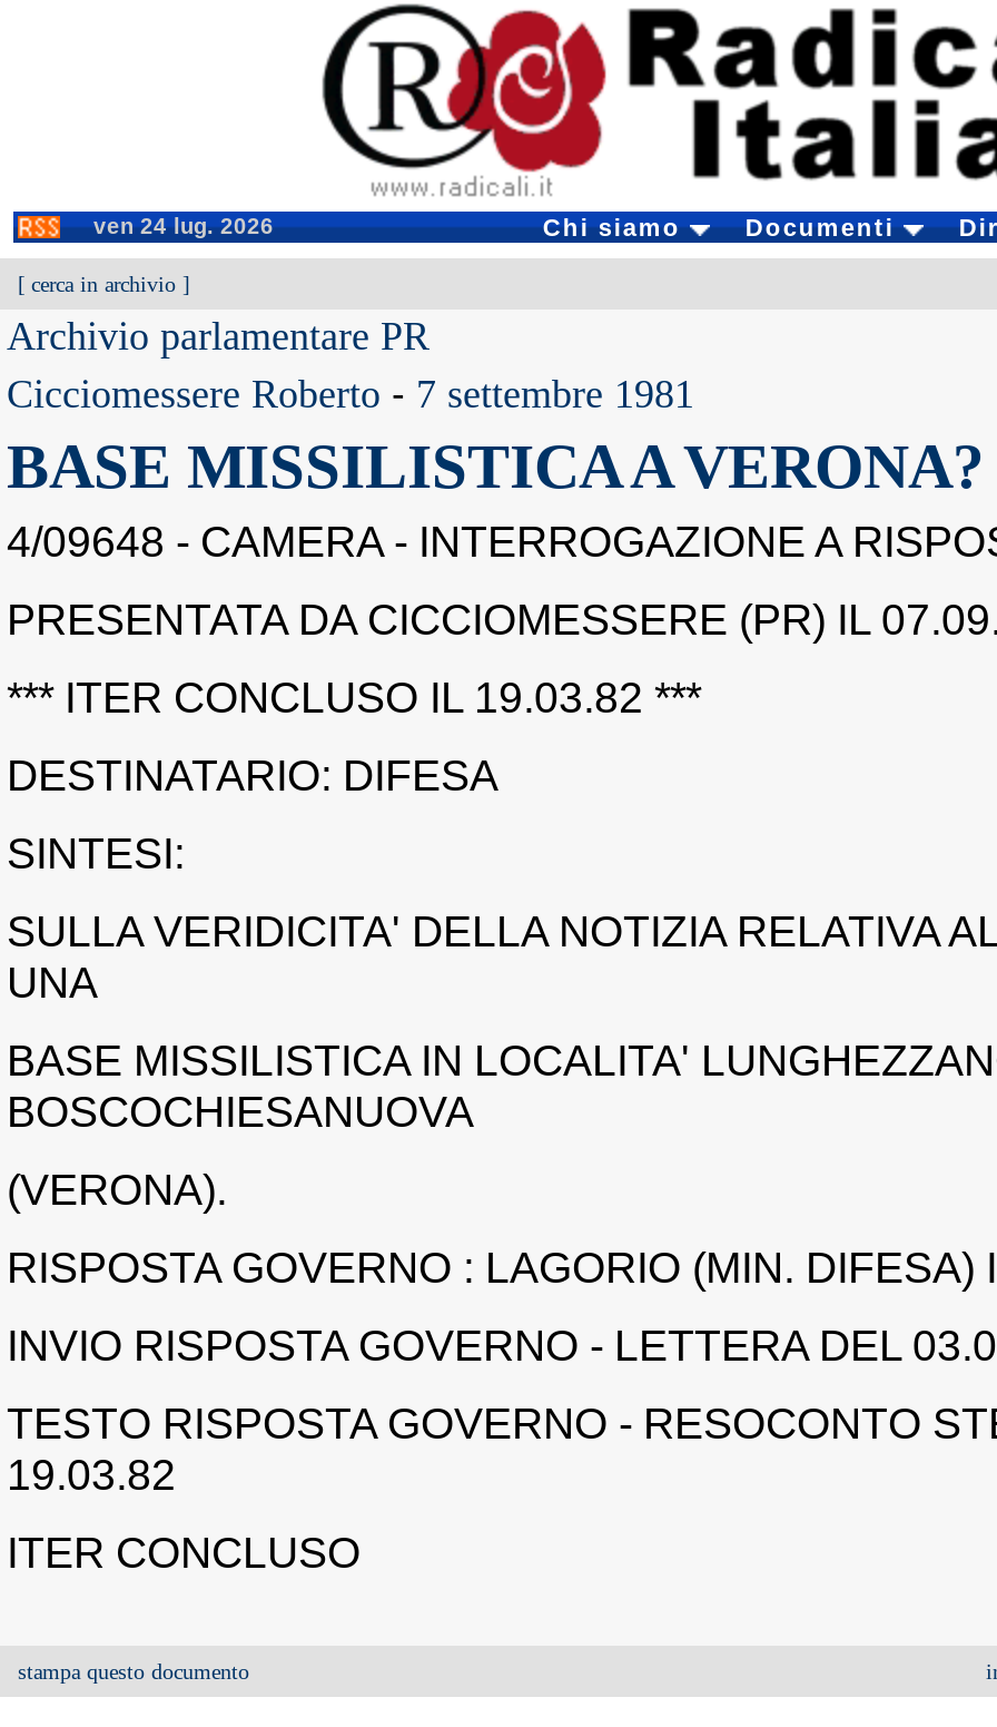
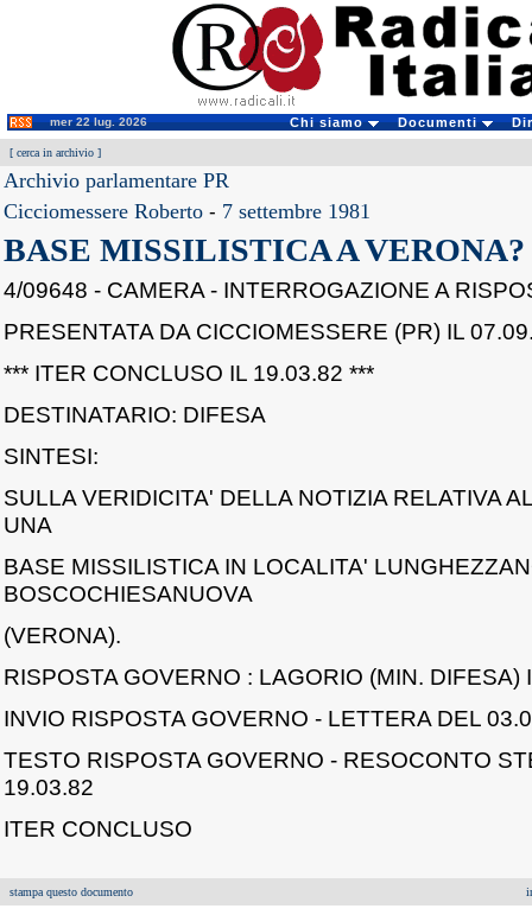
[93,214,274,238] ven 24 lug. 2026 -> [50,115,147,128] mer 22 lug. 2026

